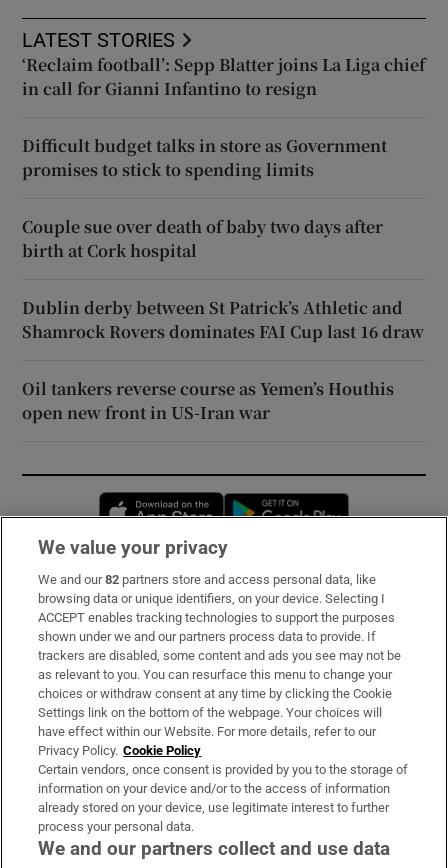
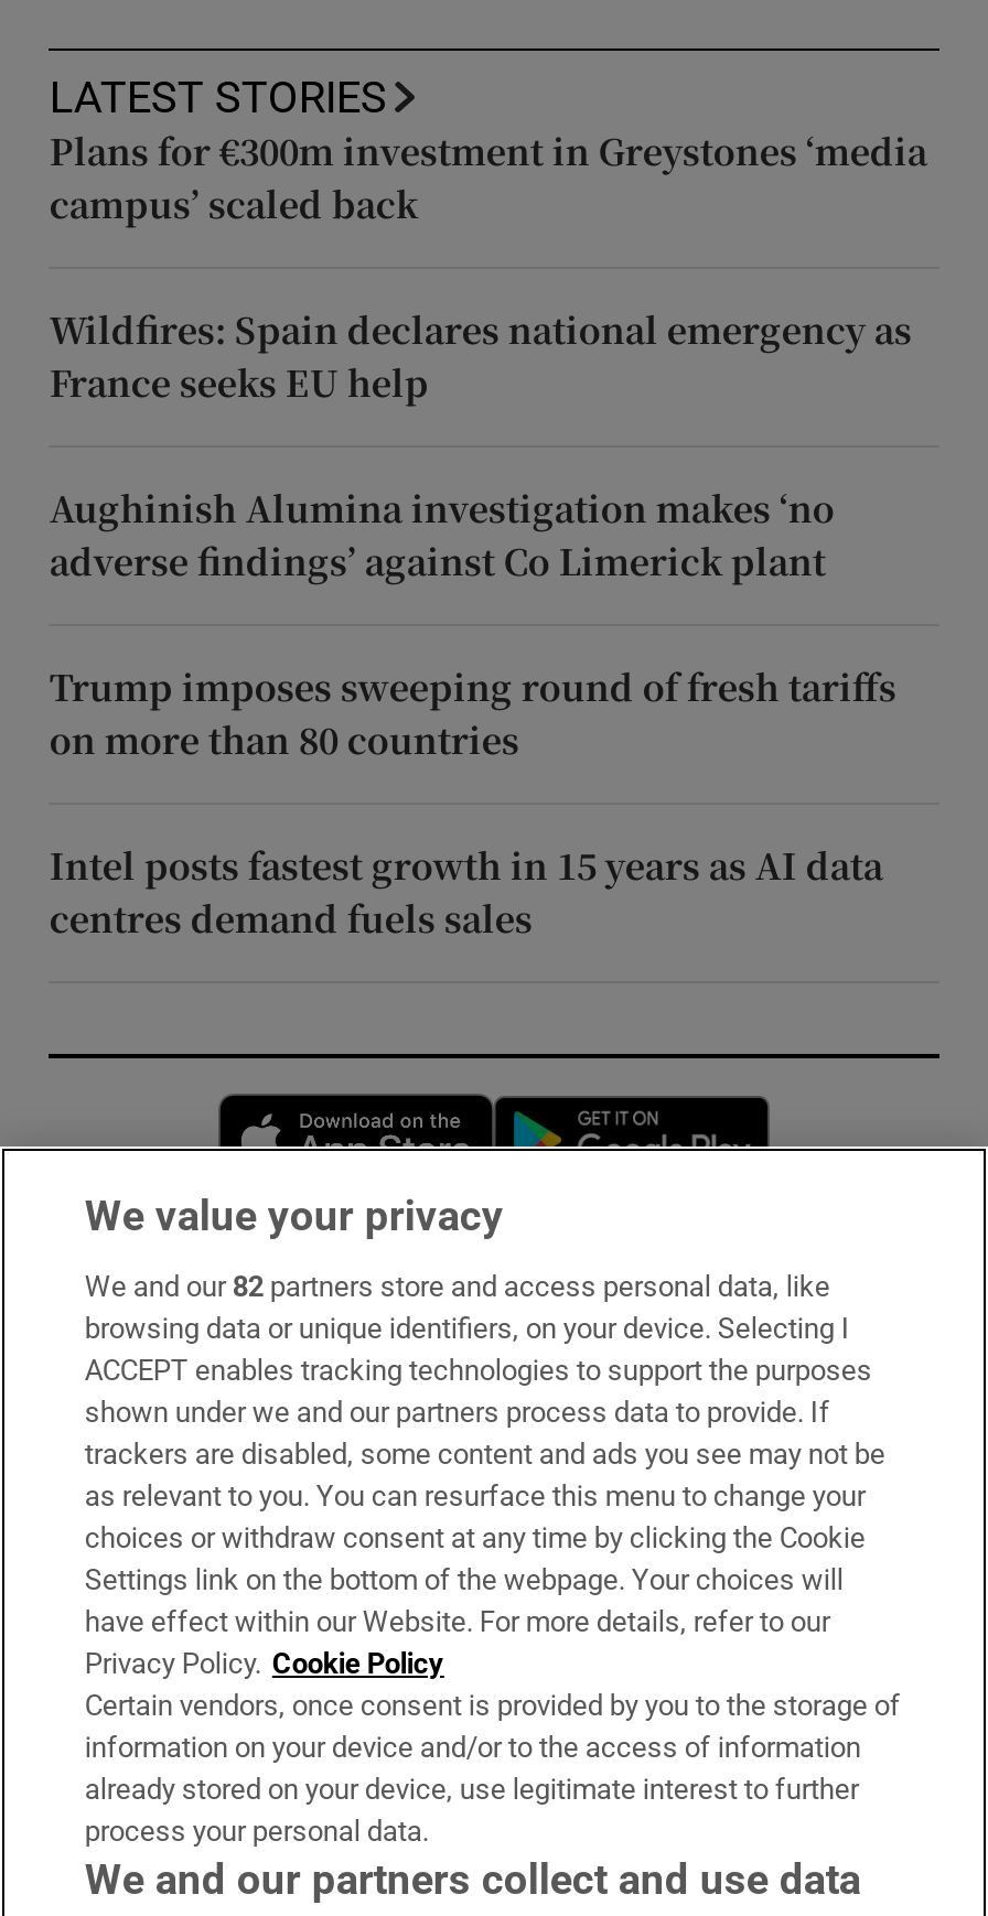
[22,53,425,100] ‘Reclaim football’: Sepp Blatter joins La Liga chief | in call for Gianni Infantino to resign -> [49,126,927,230] Plans for €300m investment in Greystones ‘media | campus’ scaled back
[22,134,387,181] Difficult budget talks in store as Government | promises to stick to spending limits -> [49,304,912,408] Wildfires: Spain declares national emergency as | France seeks EU help
[22,215,383,262] Couple sue over death of baby two days after | birth at Cork hospital -> [49,483,835,587] Aughinish Alumina investigation makes ‘no | adverse findings’ against Co Limerick plant
[22,296,424,343] Dublin derby between St Patrick’s Athletic and | Shamrock Rovers dominates FAI Cup last 16 draw -> [49,662,896,765] Trump imposes sweeping round of fresh tariffs | on more than 80 countries
[22,377,394,424] Oil tankers reverse course as Yemen’s Houthis | open new front in US-Iran war -> [49,840,883,944] Intel posts fastest growth in 15 years as AI data | centres demand fuels sales

